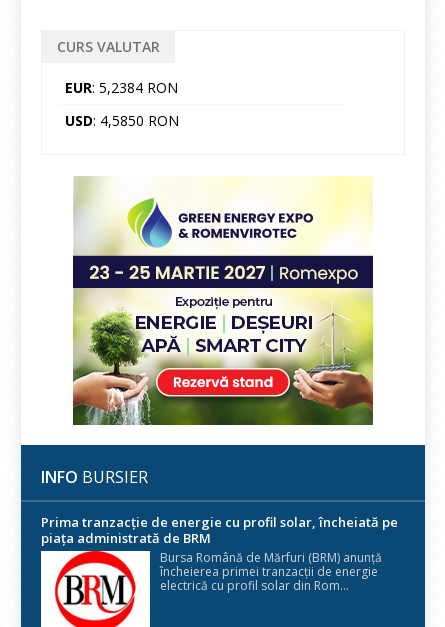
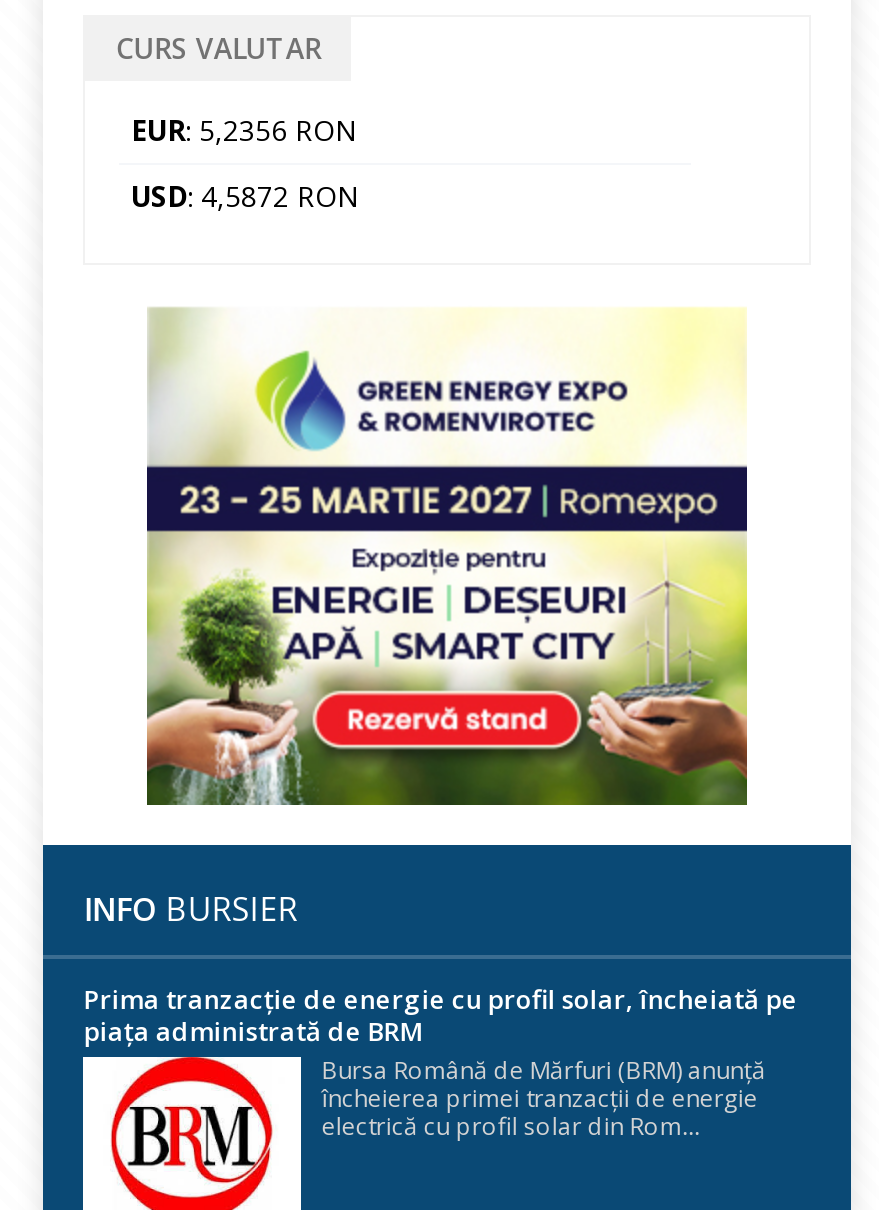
[65,78,178,97] EUR: 5,2384 RON -> [131,112,357,150] EUR: 5,2356 RON
[65,111,179,130] USD: 4,5850 RON -> [131,178,359,216] USD: 4,5872 RON

